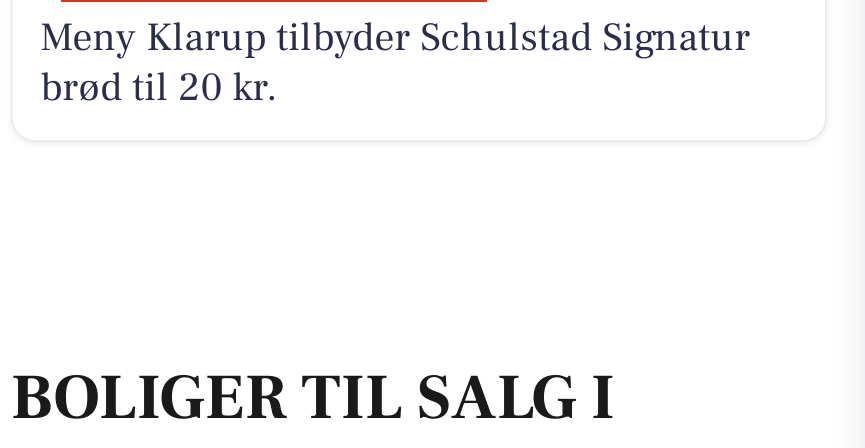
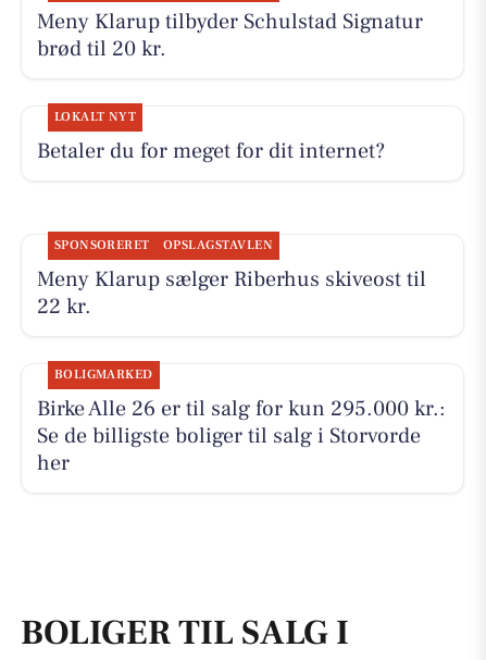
none -> [37,109,384,165] LOKALT NYT | Betaler du for meget for dit internet?
none -> [37,237,445,478] SPONSORERET | OPSLAGSTAVLEN | Meny Klarup sælger Riberhus skiveost til | 22 kr. | BOLIGMARKED | Birke Alle 26 er til salg for kun 295.000 kr.: | Se de billigste boliger til salg i Storvorde | her

